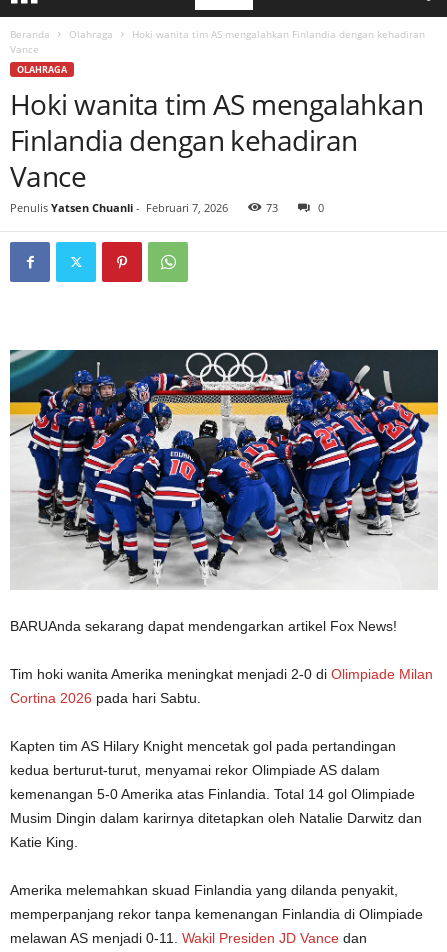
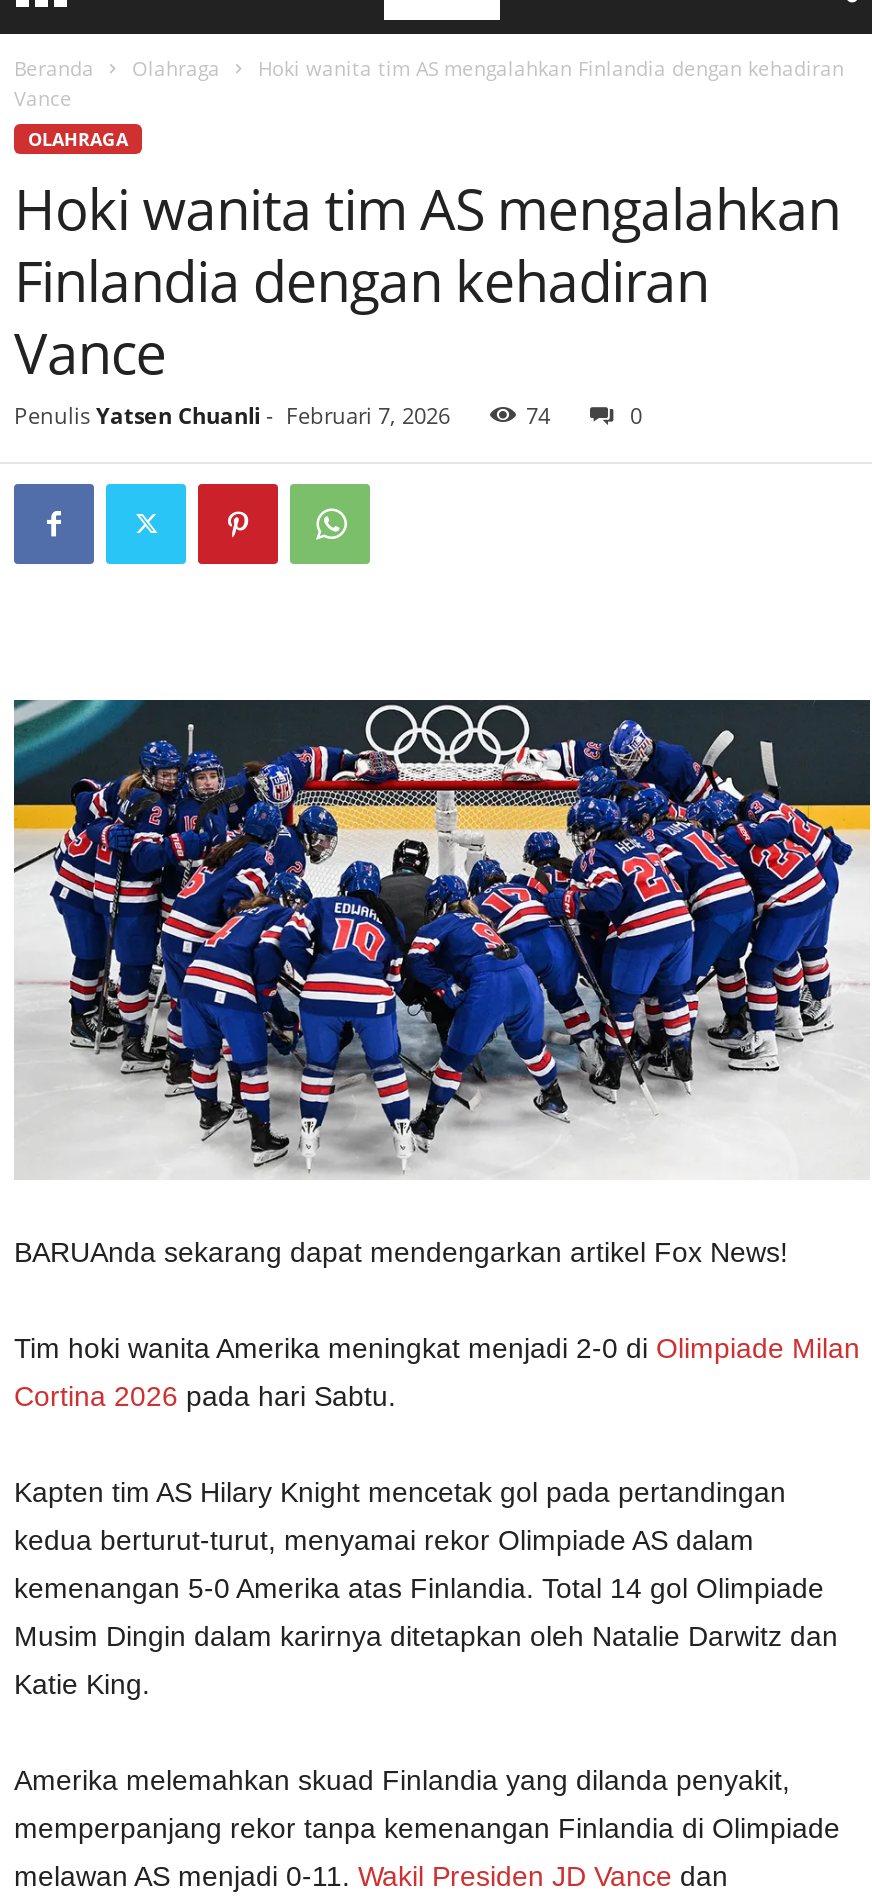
[266,200,278,215] 73 -> [526,400,550,430] 74

